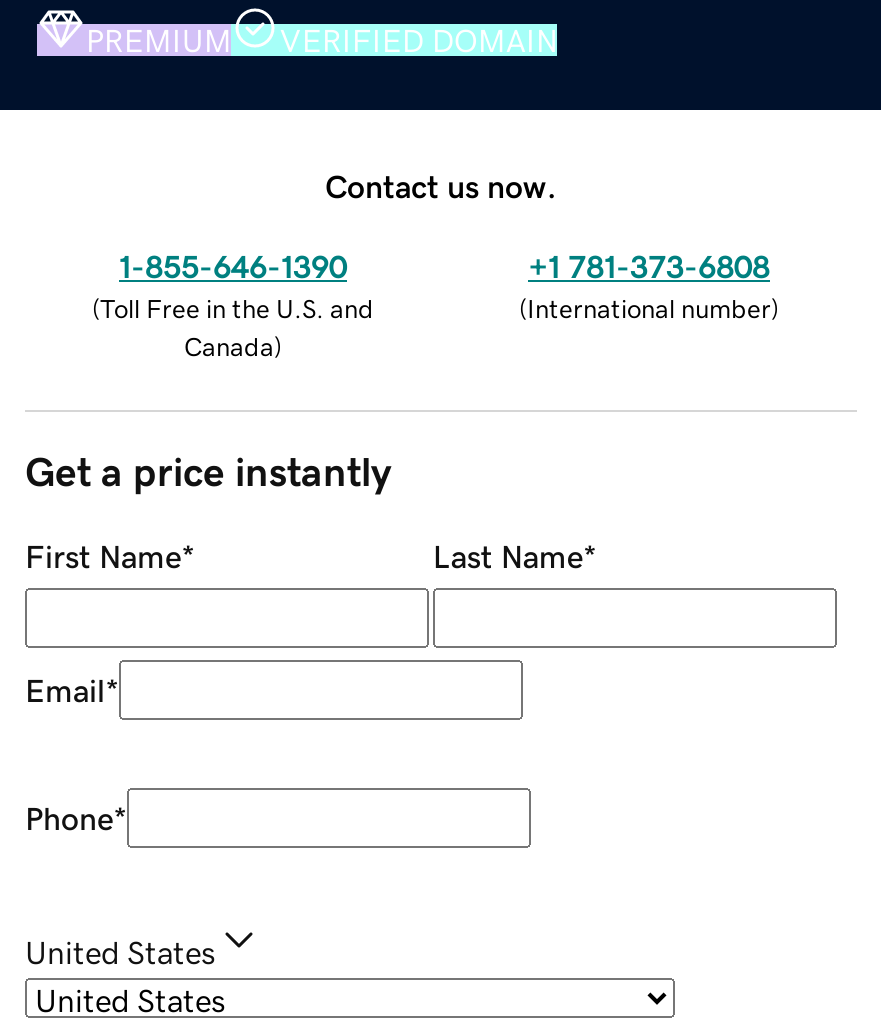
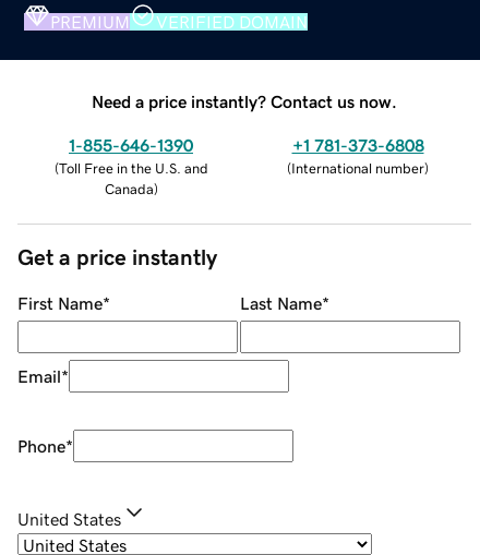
[325,169,557,201] Contact us now. -> [92,92,397,110] Need a price instantly? Contact us now.

